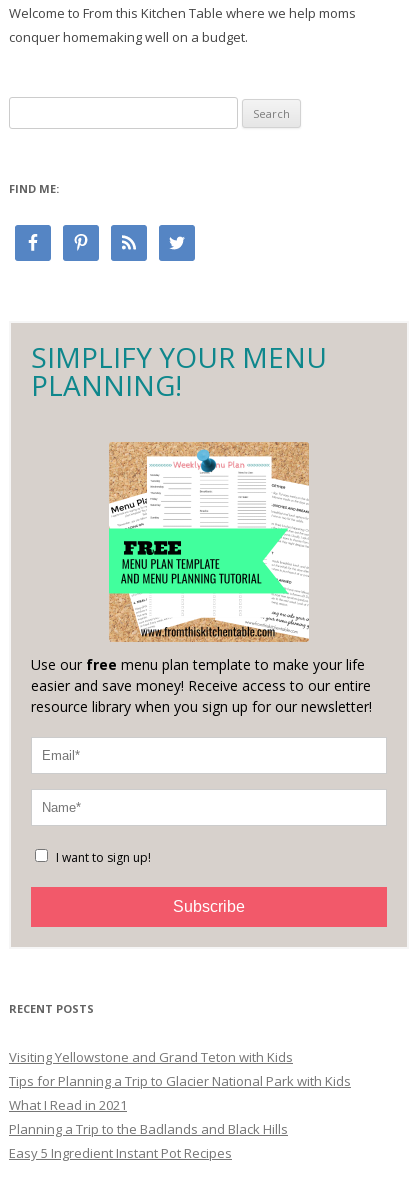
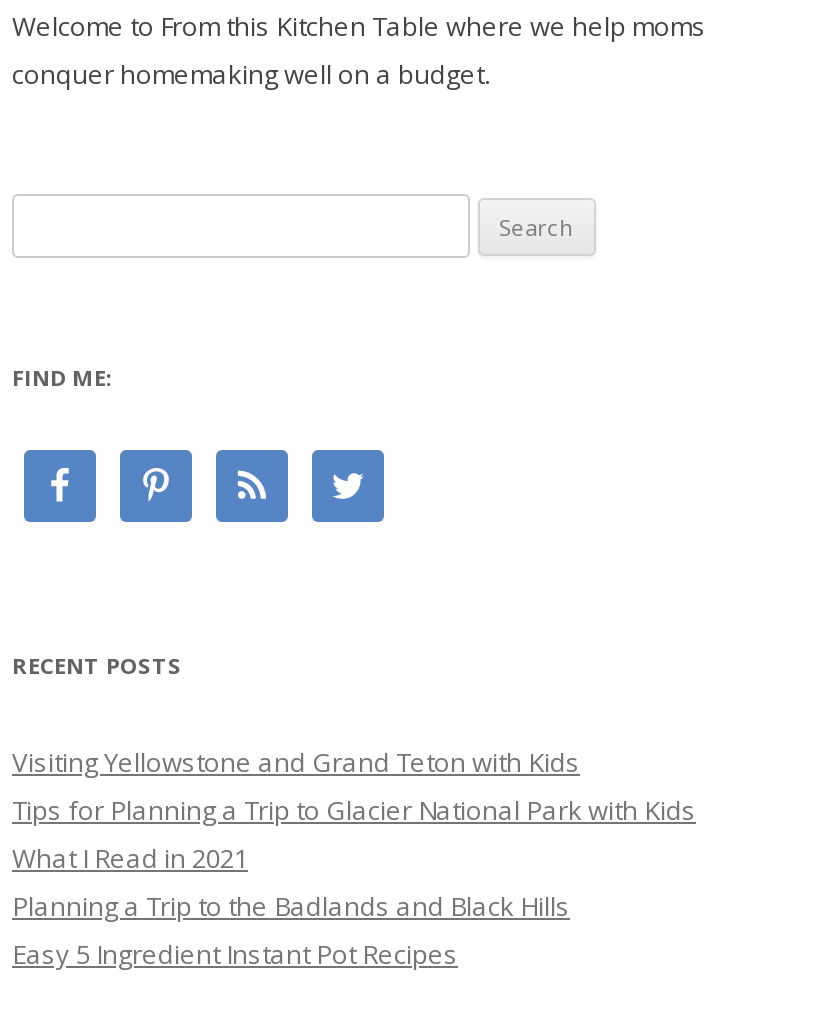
[11,323,407,947] [image] | SIMPLIFY YOUR MENU | PLANNING! -> none
[31,655,376,716] Use our free menu plan template to make your life | easier and save money! Receive access to our entire | resource library when you sign up for our newsletter! -> none
[53,849,245,915] I want to sign up! | Subscribe -> none

